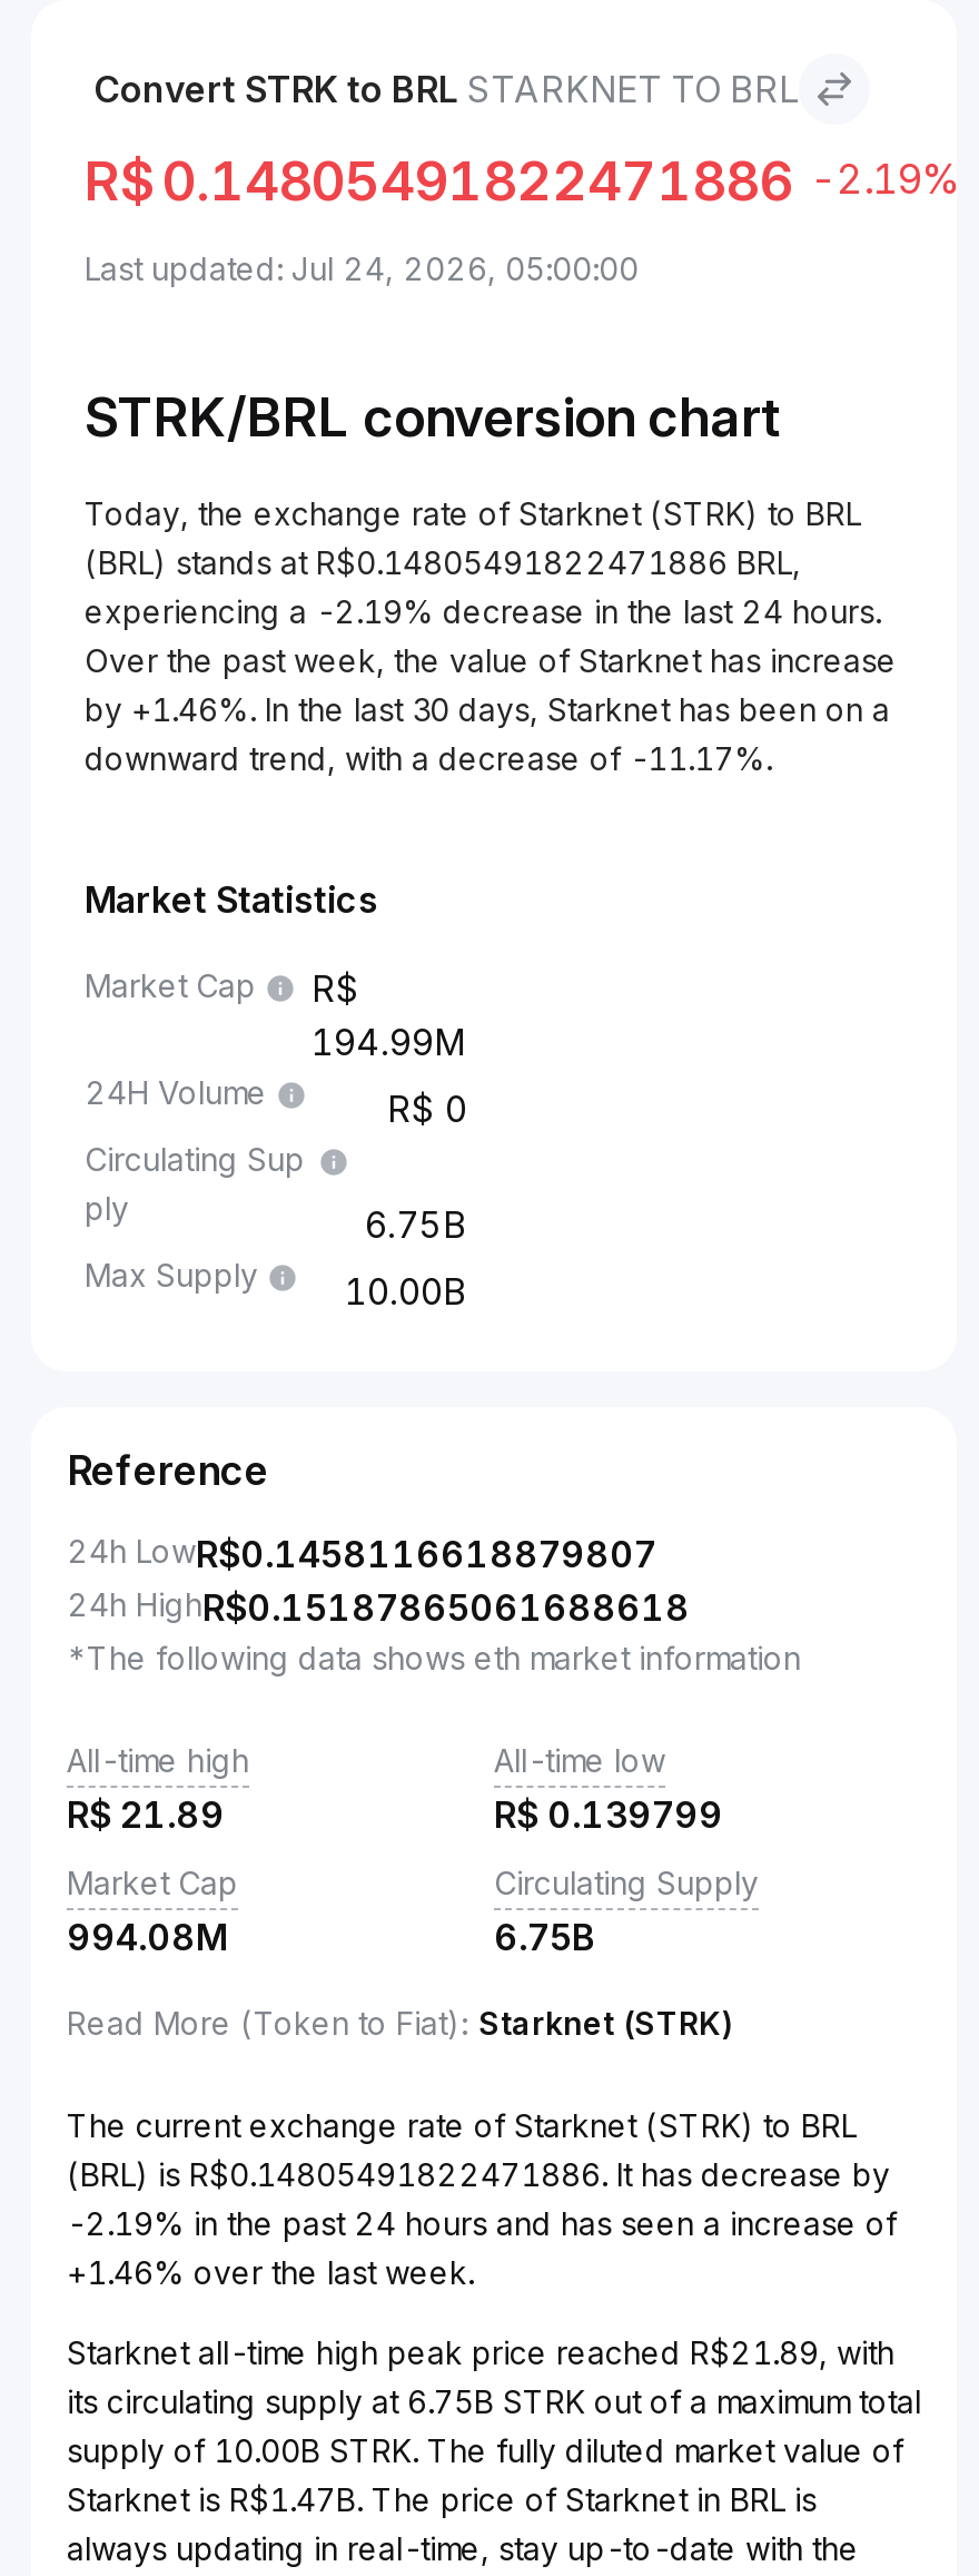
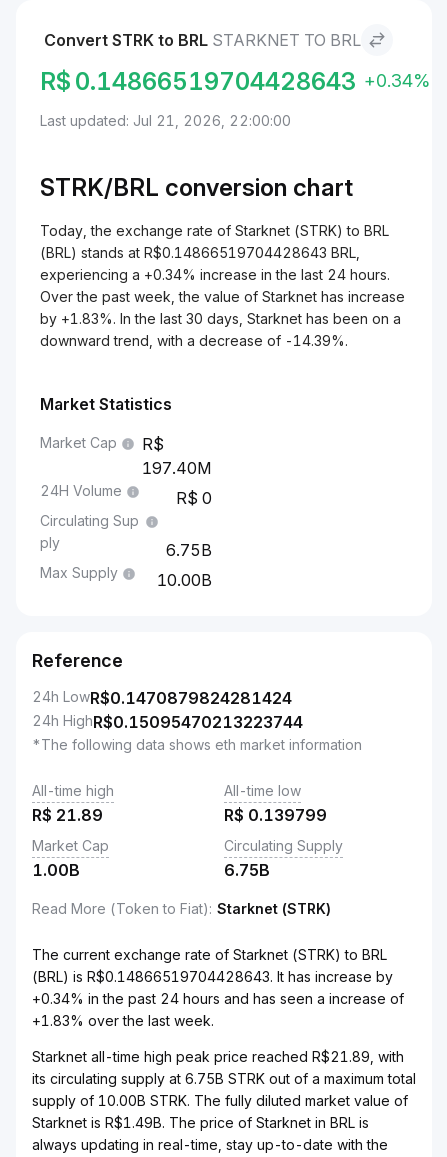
[85,149,959,214] R$ 0.14805491822471886 -2.19% -> [40,67,430,96] R$ 0.14866519704428643 +0.34%
[85,249,639,287] Last updated: Jul 24, 2026, 05:00:00 -> [40,112,291,129] Last updated: Jul 21, 2026, 22:00:00
[85,543,801,581] (BRL) stands at R$0.14805491822471886 BRL, -> [40,244,360,261] (BRL) stands at R$0.14866519704428643 BRL,
[85,592,881,630] experiencing a -2.19% decrease in the last 24 hours. -> [40,266,390,283] experiencing a +0.34% increase in the last 24 hours.
[85,690,890,728] by +1.46%. In the last 30 days, Starknet has been on a -> [40,310,401,327] by +1.83%. In the last 30 days, Starknet has been on a
[85,739,772,777] downward trend, with a decrease of -11.17%. -> [40,332,348,349] downward trend, with a decrease of -14.39%.
[311,1020,465,1064] 194.99M -> [142,458,211,478] 197.40M
[67,1532,656,1576] 24h LowR$0.1458116618879807 -> [32,688,292,708] 24h LowR$0.1470879824281424
[67,1585,690,1630] 24h HighR$0.15187865061688618 -> [32,712,303,732] 24h HighR$0.15095470213223744
[67,1915,227,1959] 994.08M -> [32,860,80,880] 1.00B
[67,2155,890,2193] (BRL) is R$0.14805491822471886. It has decrease by -> [32,968,393,985] (BRL) is R$0.14866519704428643. It has increase by
[67,2204,897,2242] -2.19% in the past 24 hours and has seen a increase of -> [32,990,404,1007] +0.34% in the past 24 hours and has seen a increase of
[67,2253,474,2291] +1.46% over the last week. -> [32,1012,214,1029] +1.83% over the last week.
[67,2480,817,2518] Starknet is R$1.47B. The price of Starknet in BRL is -> [32,1114,369,1131] Starknet is R$1.49B. The price of Starknet in BRL is

